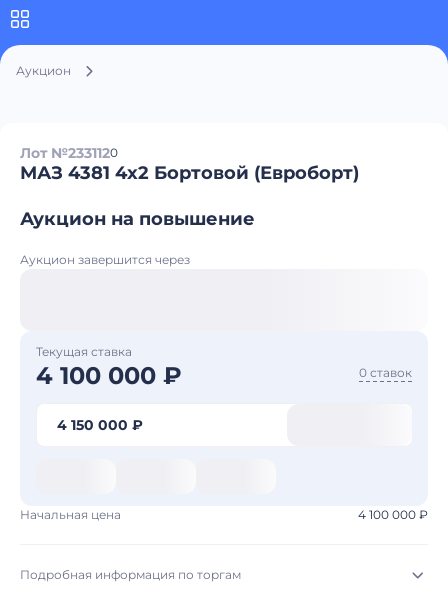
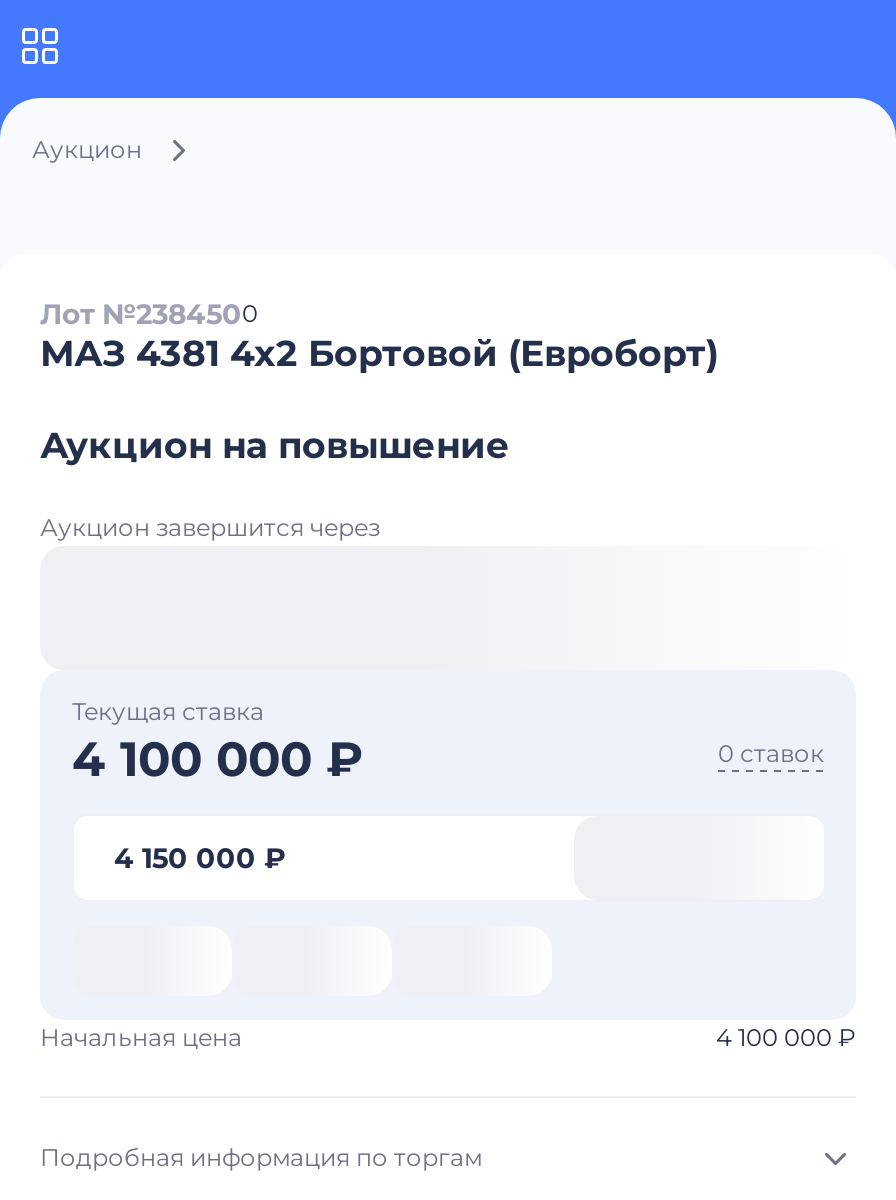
[20,144,118,162] Лот №2331120 -> [40,296,258,332] Лот №2384500

